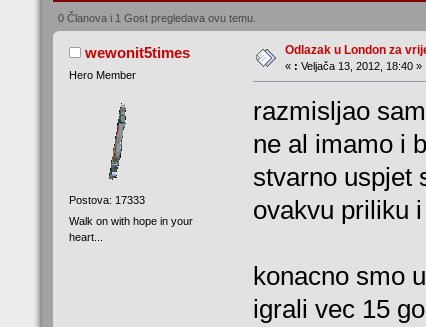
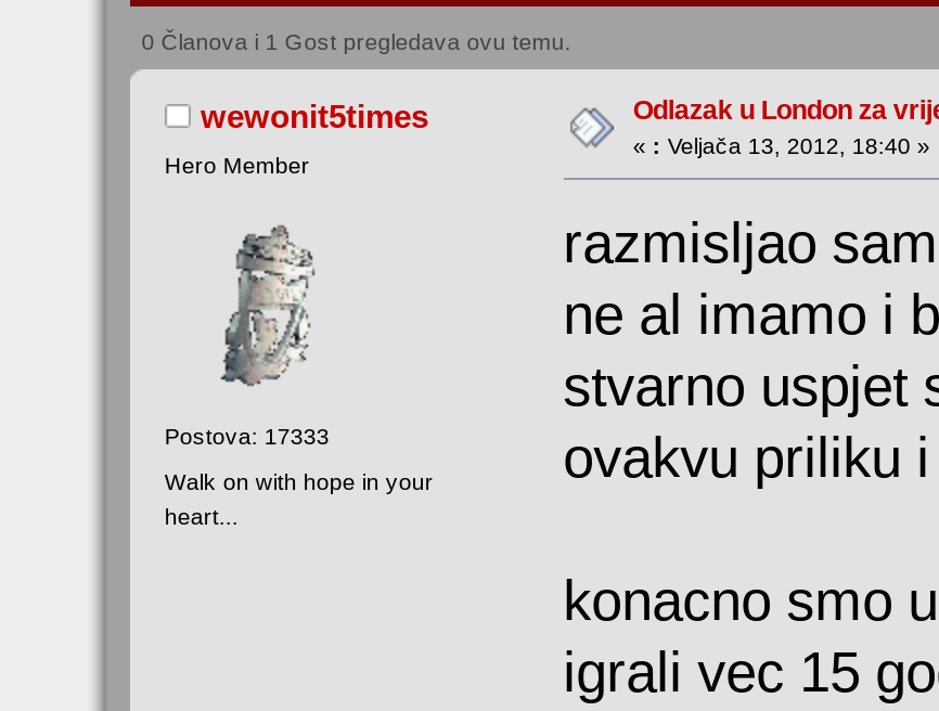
[96,104,137,181] [image] -> [219,225,317,390] [image]

